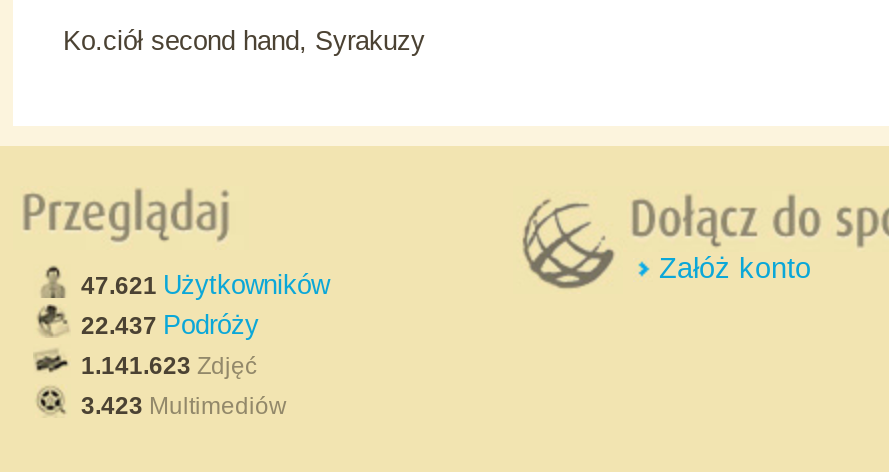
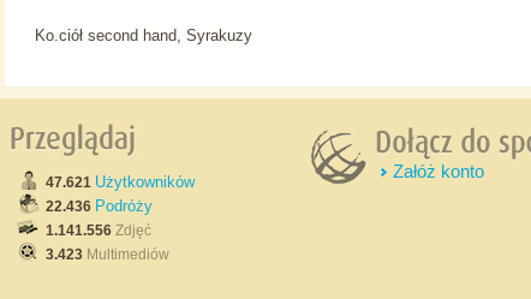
[81,310,259,340] 22.437 Podróży -> [46,197,153,215] 22.436 Podróży
[81,352,257,380] 1.141.623 Zdjęć -> [46,222,151,239] 1.141.556 Zdjęć

